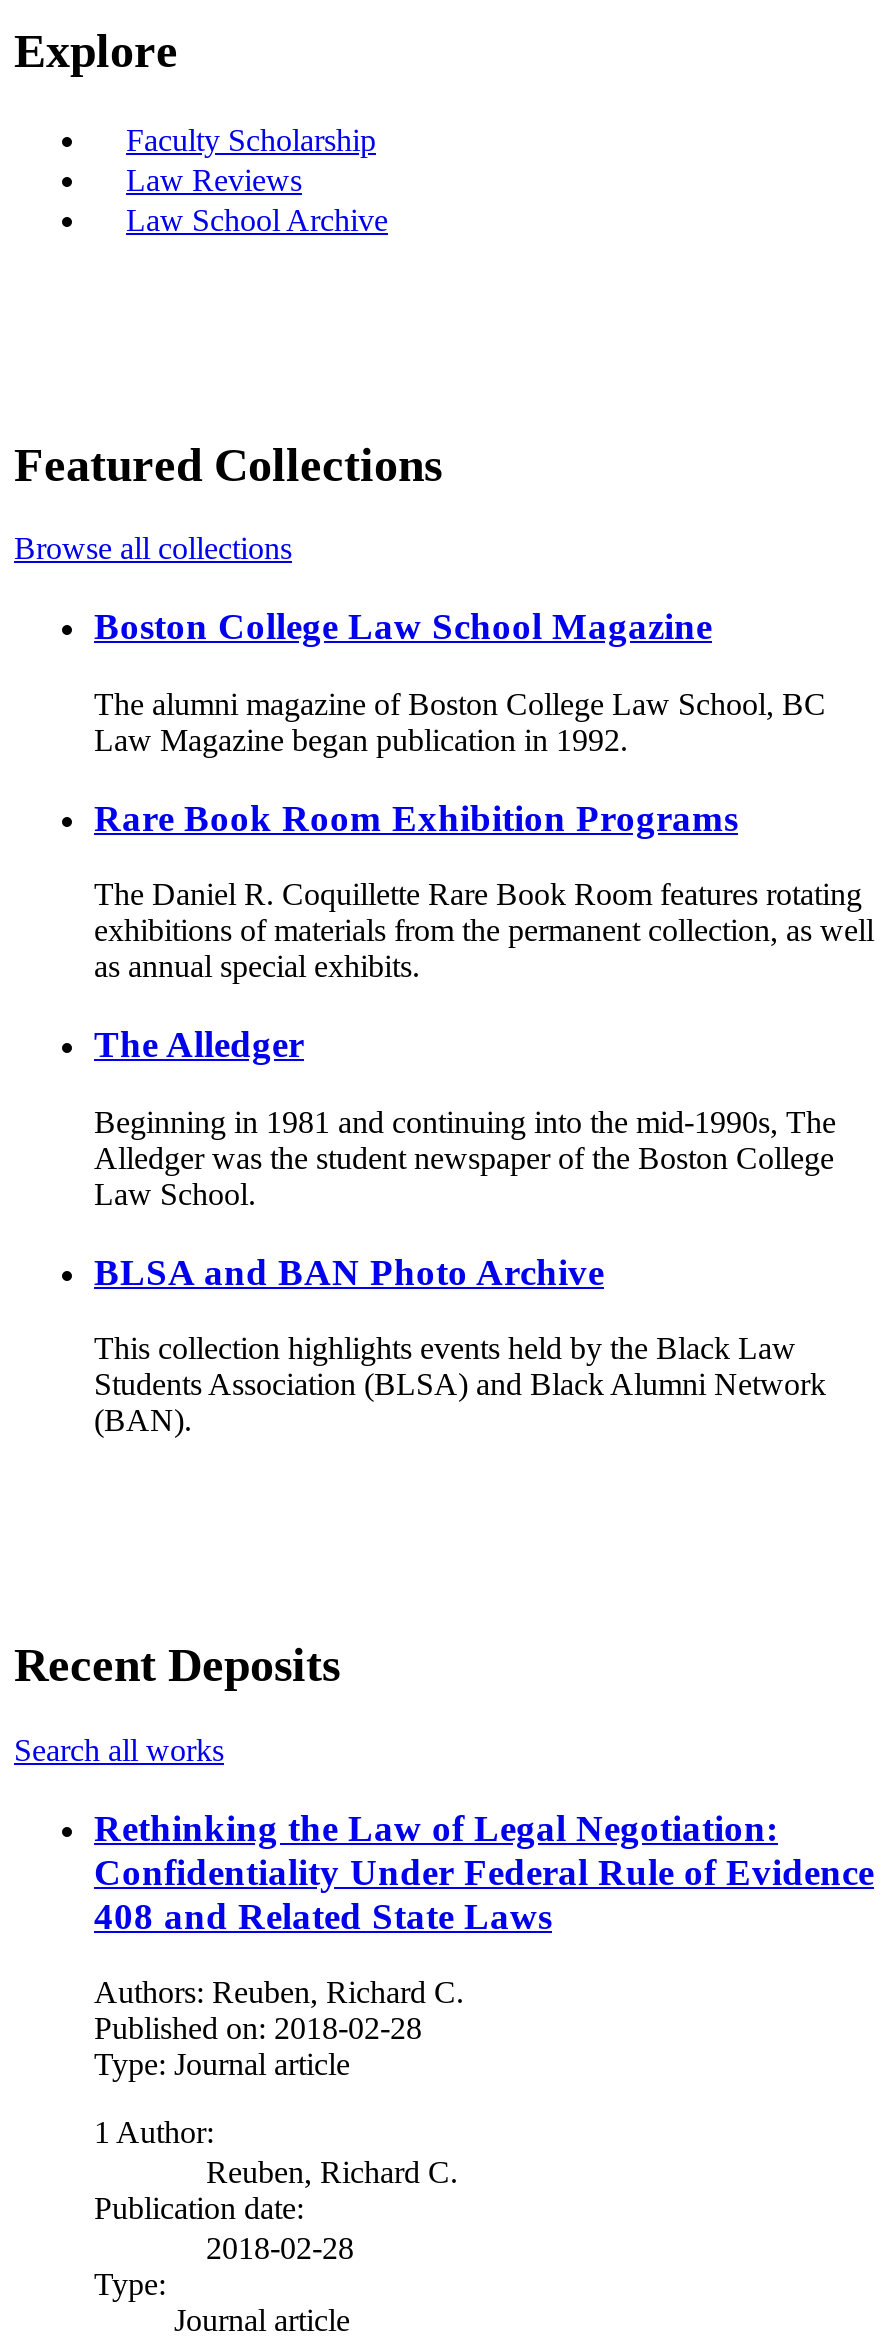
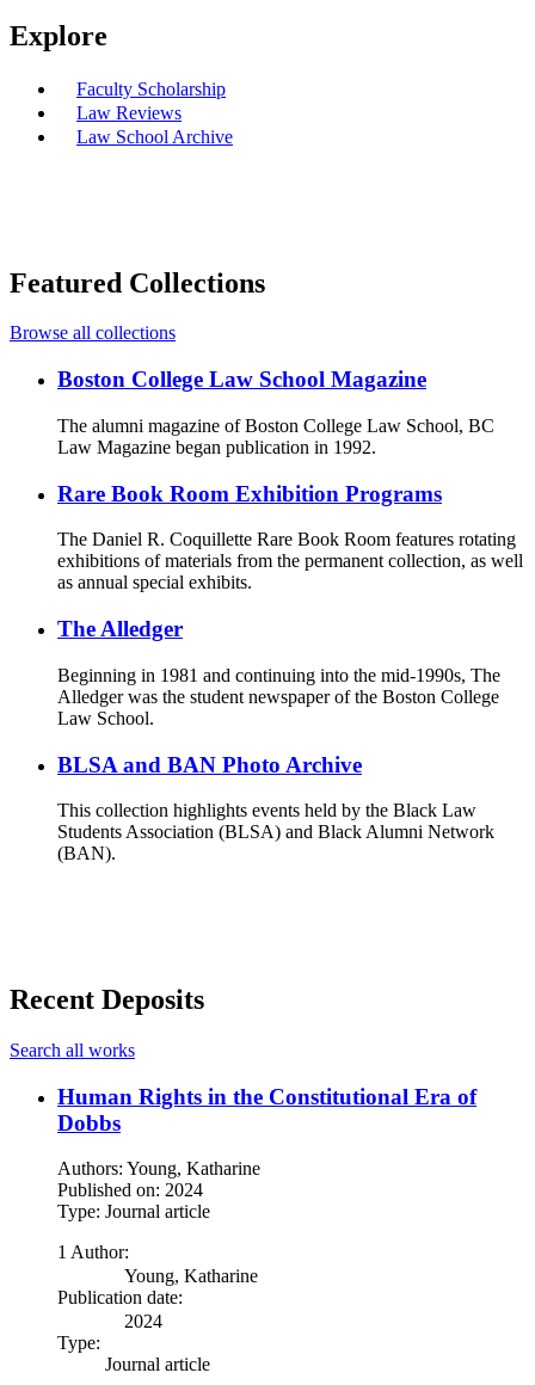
[94,1807,874,1937] Rethinking the Law of Legal Negotiation: | Confidentiality Under Federal Rule of Evidence | 408 and Related State Laws -> [57,1084,476,1135] Human Rights in the Constitutional Era of | Dobbs
[94,1976,464,2046] Authors: Reuben, Richard C. | Published on: 2018-02-28 -> [57,1159,260,1201] Authors: Young, Katharine | Published on: 2024
[206,2156,458,2190] Reuben, Richard C. -> [124,1266,258,1286] Young, Katharine
[206,2232,354,2266] 2018-02-28 -> [124,1312,162,1332] 2024

